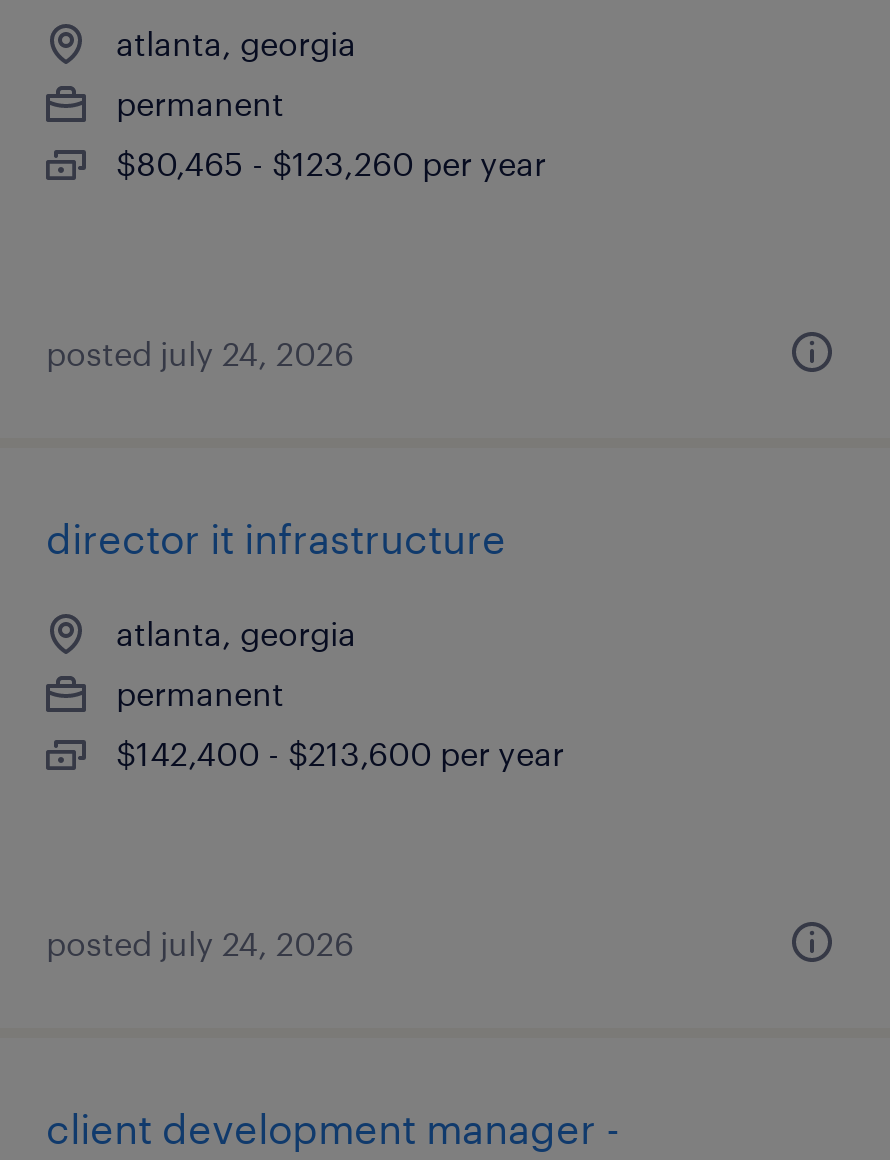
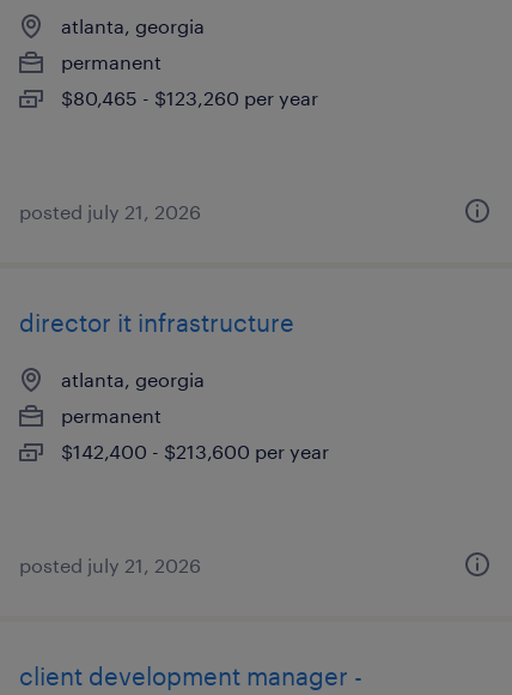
[46,334,354,372] posted july 24, 2026 -> [19,200,201,223] posted july 21, 2026
[46,924,354,962] posted july 24, 2026 -> [19,554,201,576] posted july 21, 2026

